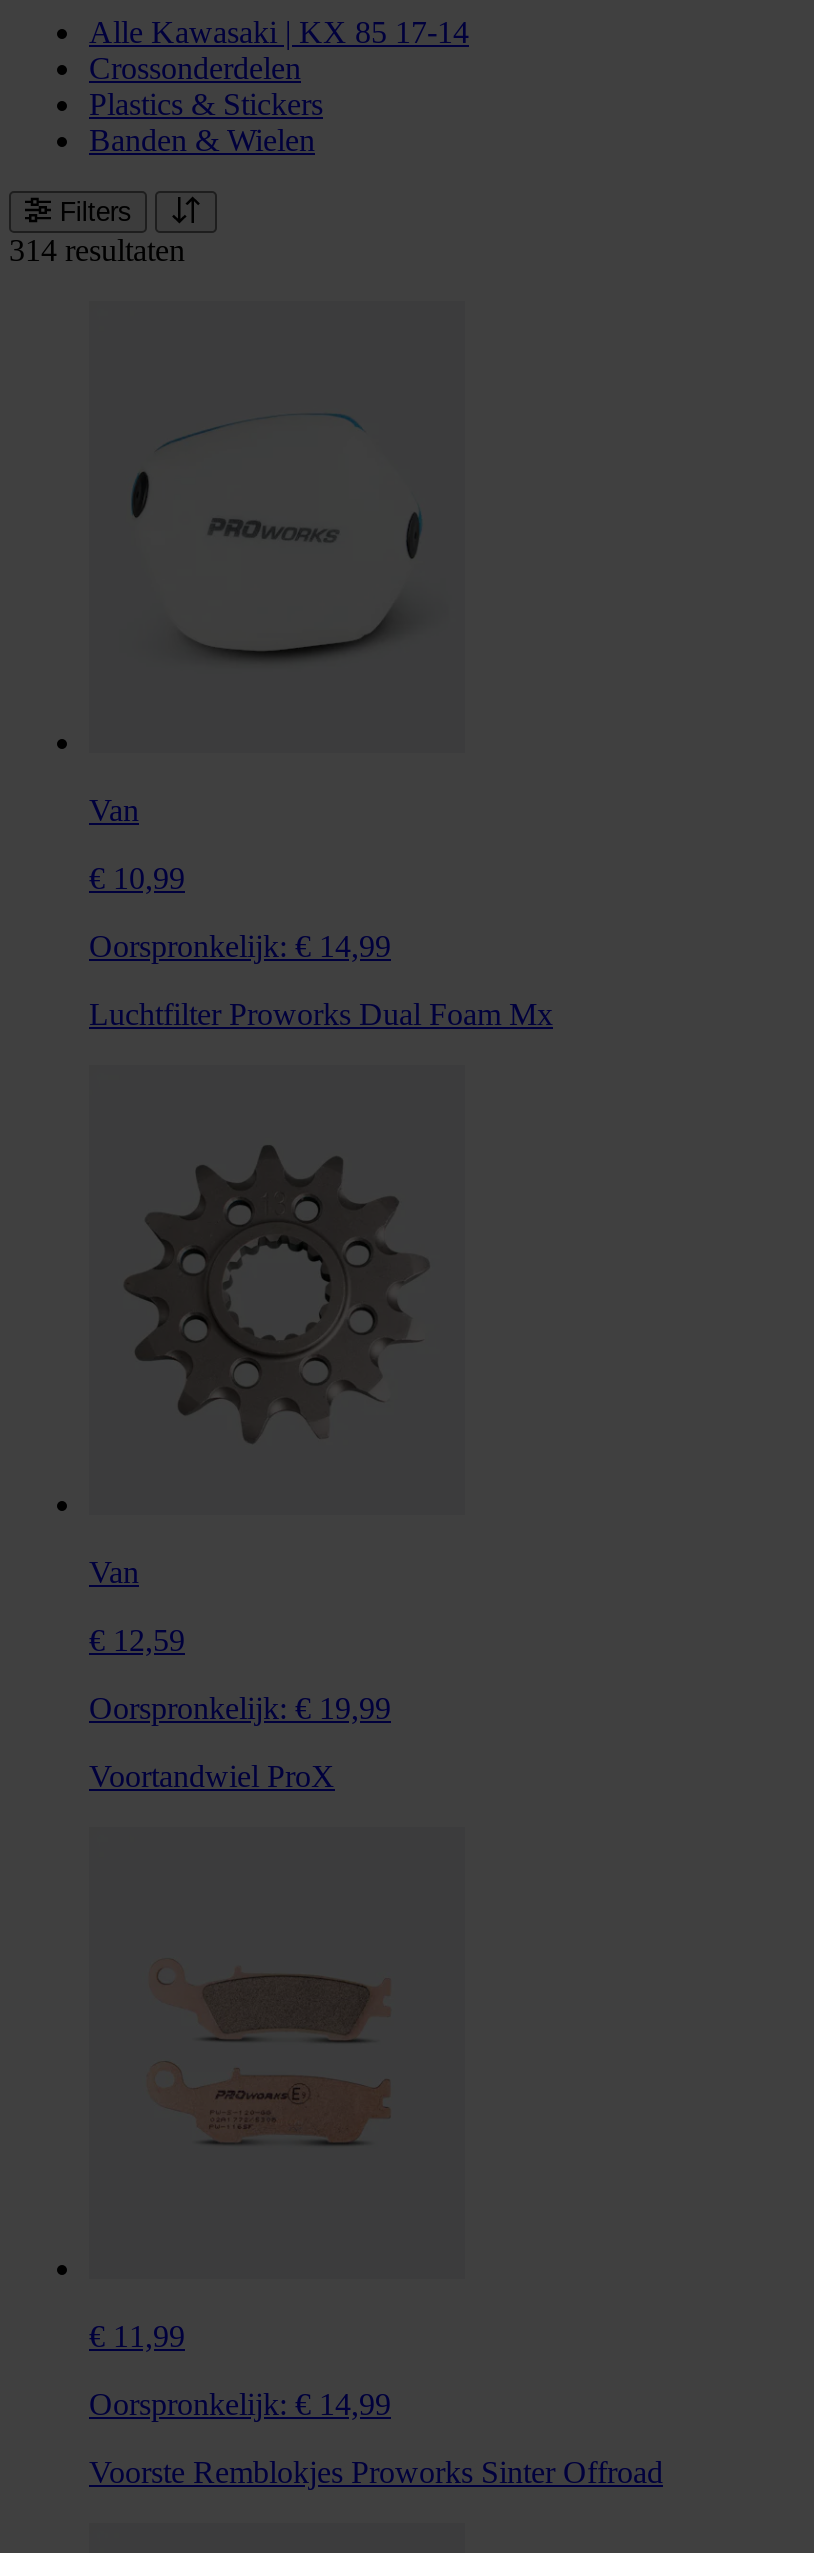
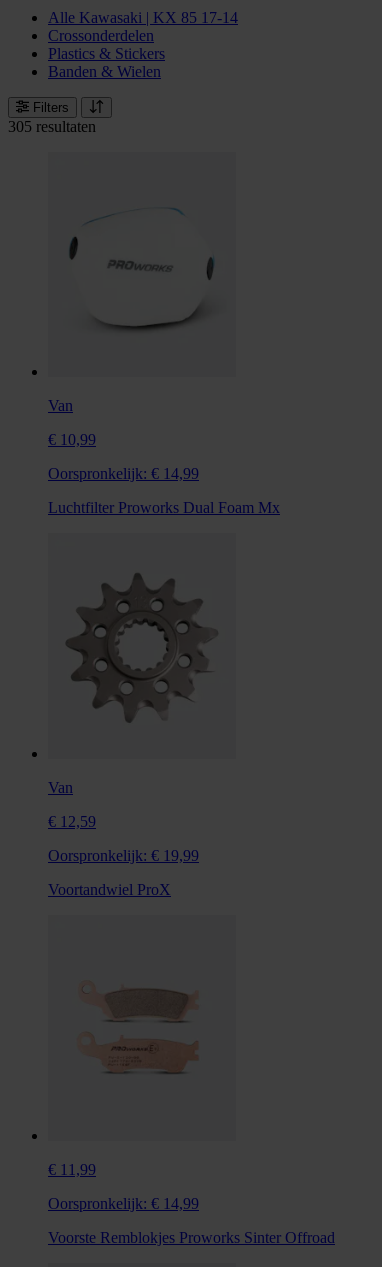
[9,232,185,266] 314 resultaten -> [8,118,96,135] 305 resultaten

